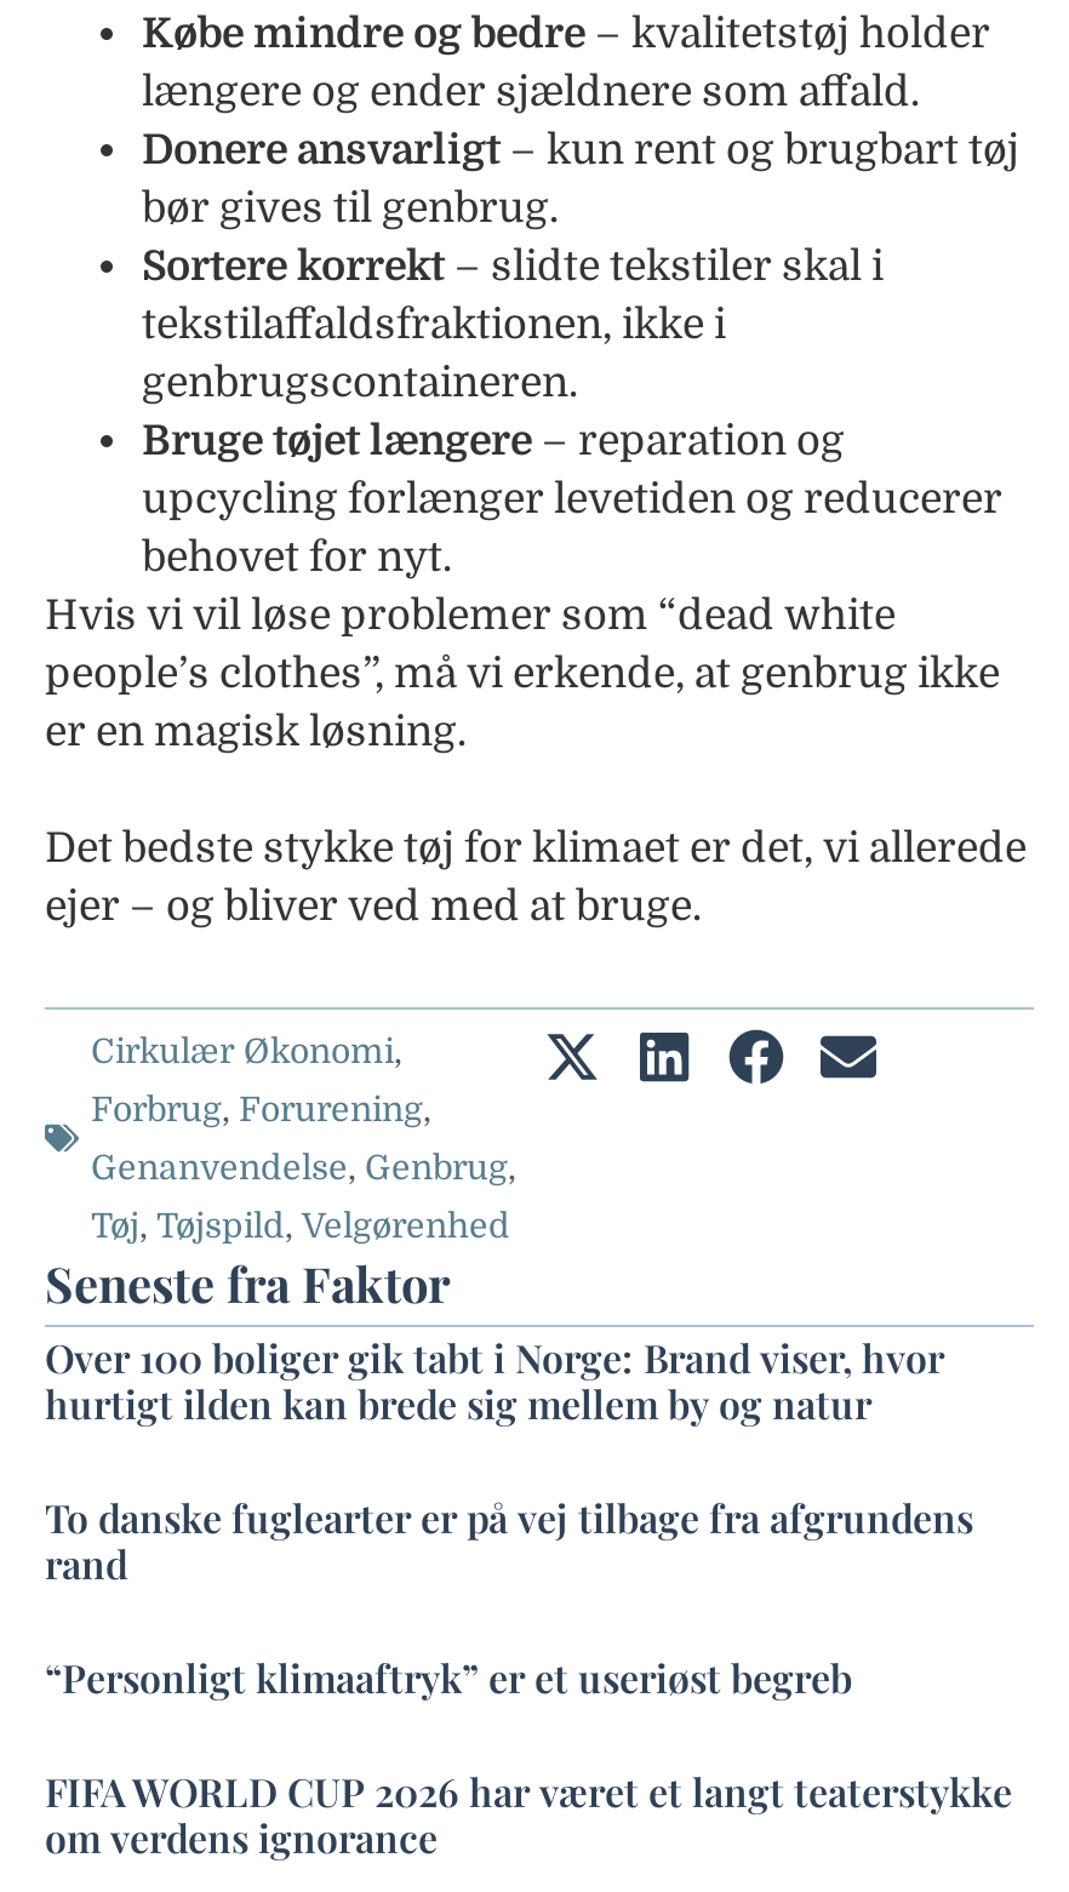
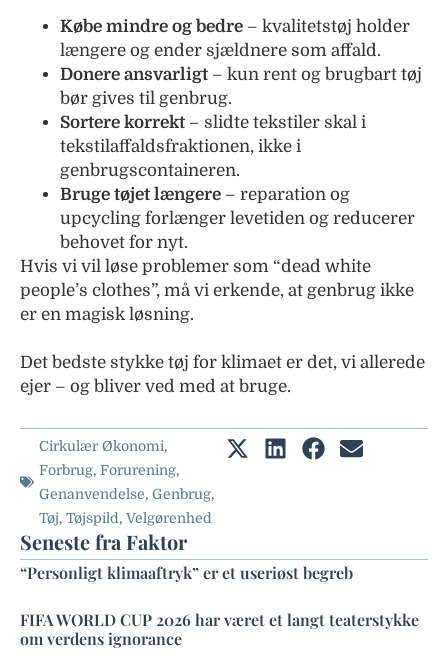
[45,1332,973,1589] Over 100 boliger gik tabt i Norge: Brand viser, hvor | hurtigt ilden kan brede sig mellem by og natur | To danske fuglearter er på vej tilbage fra afgrundens | rand -> none

